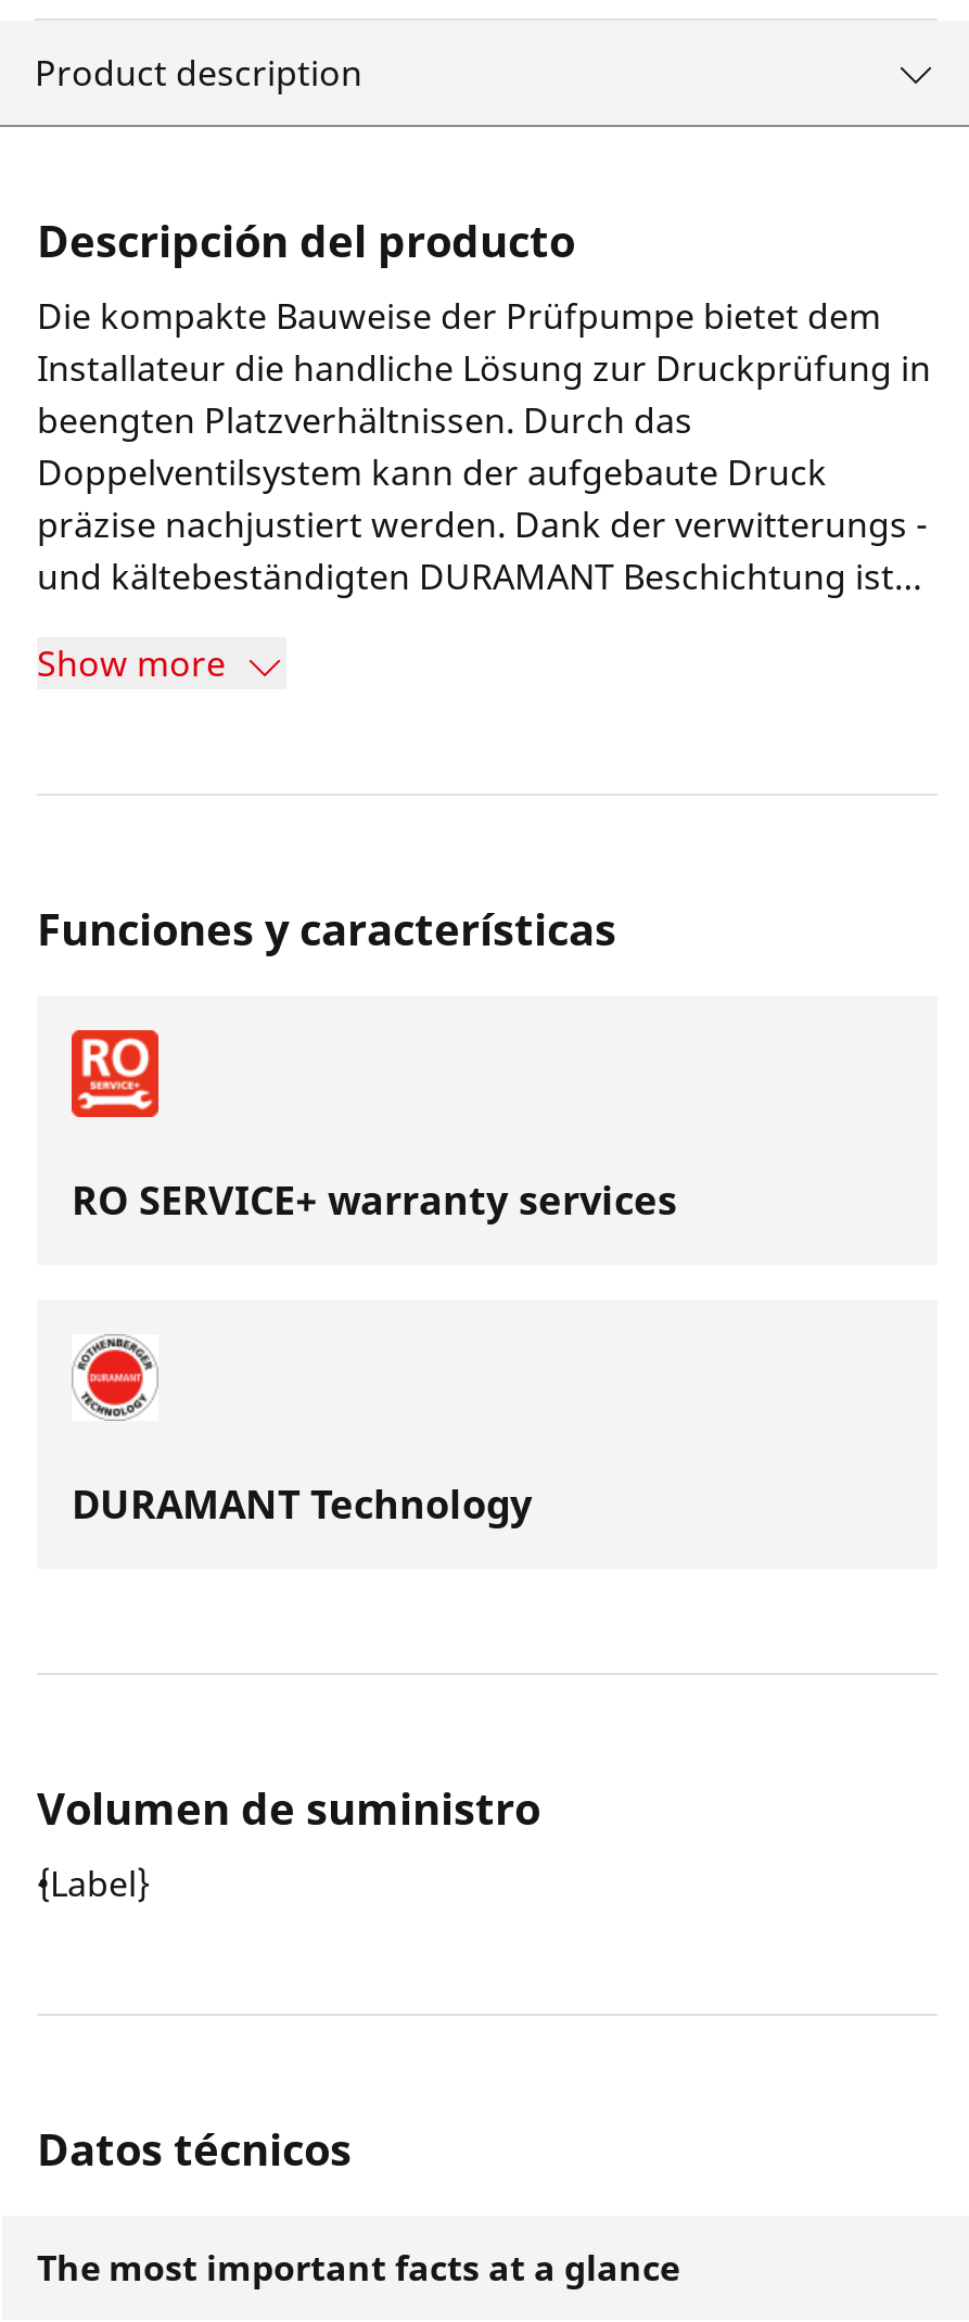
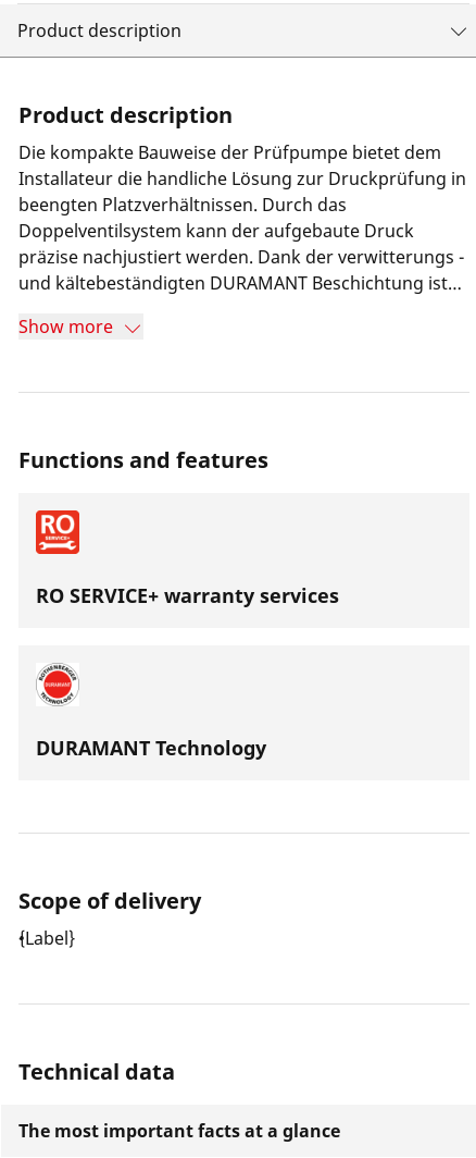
[37,212,575,270] Descripción del producto -> [18,100,233,130] Product description
[37,900,616,959] Funciones y características -> [18,445,268,475] Functions and features
[37,1779,540,1838] Volumen de suministro -> [18,886,201,915] Scope of delivery
[37,2120,352,2179] Datos técnicos -> [18,1057,175,1086] Technical data

